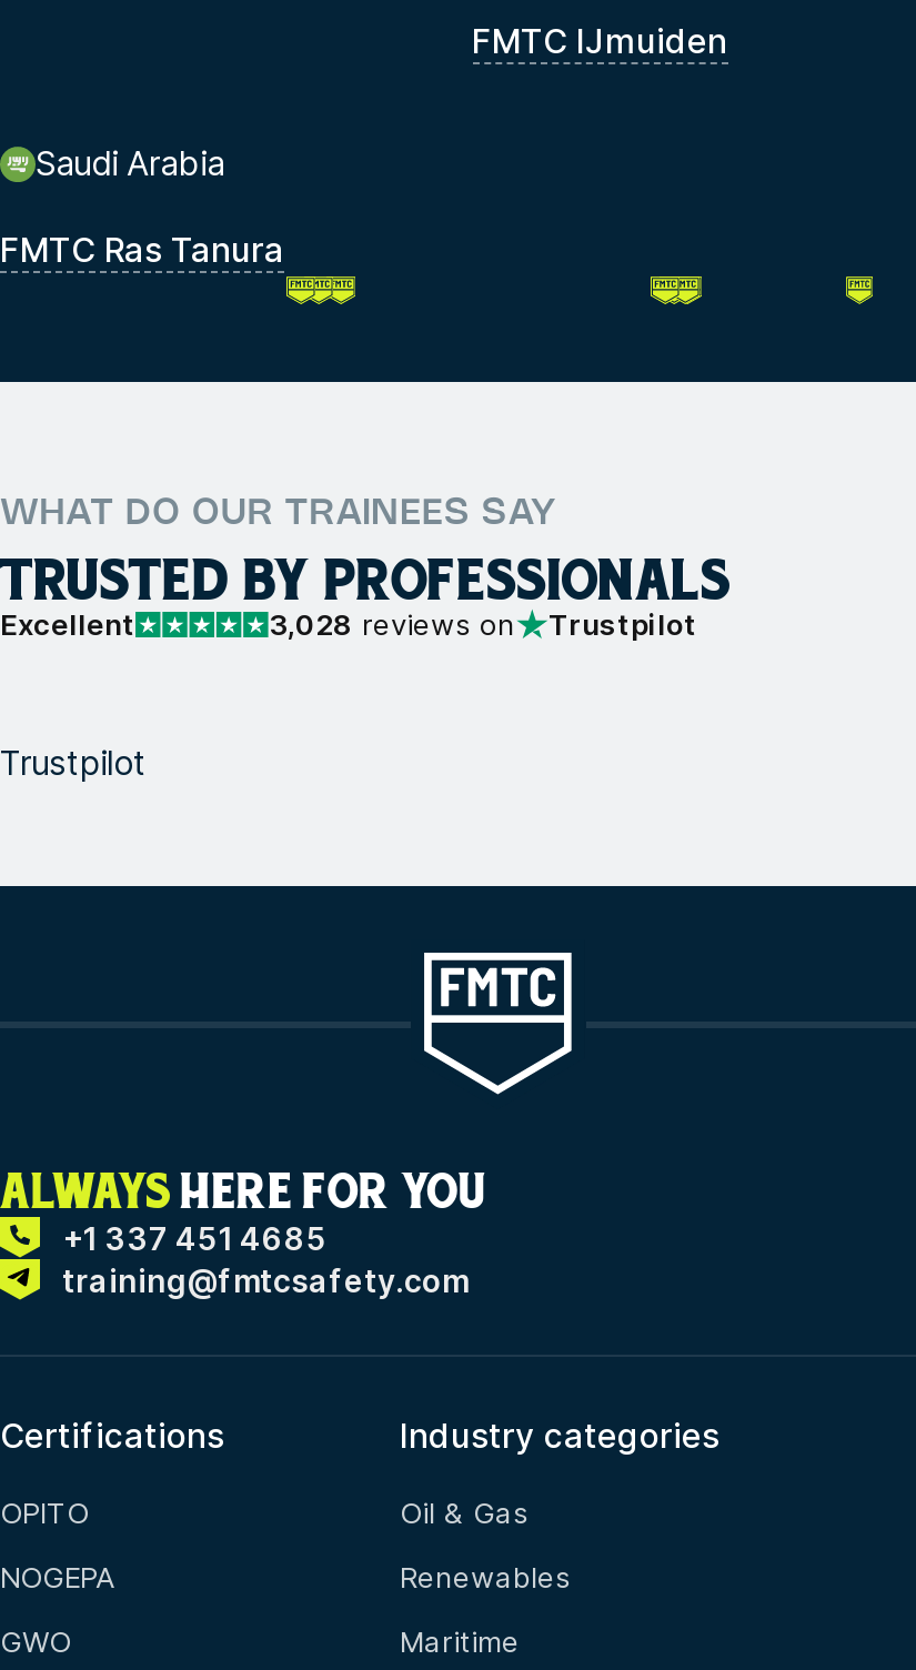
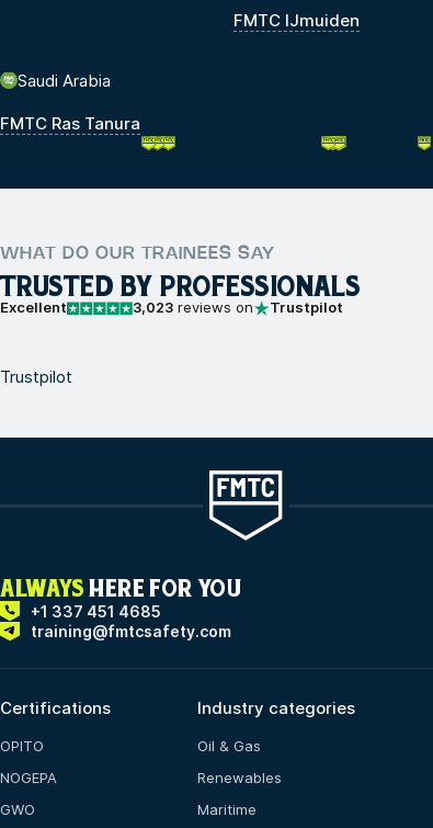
[269,605,697,640] 3,028 reviews on Trustpilot -> [133,299,343,316] 3,023 reviews on Trustpilot

